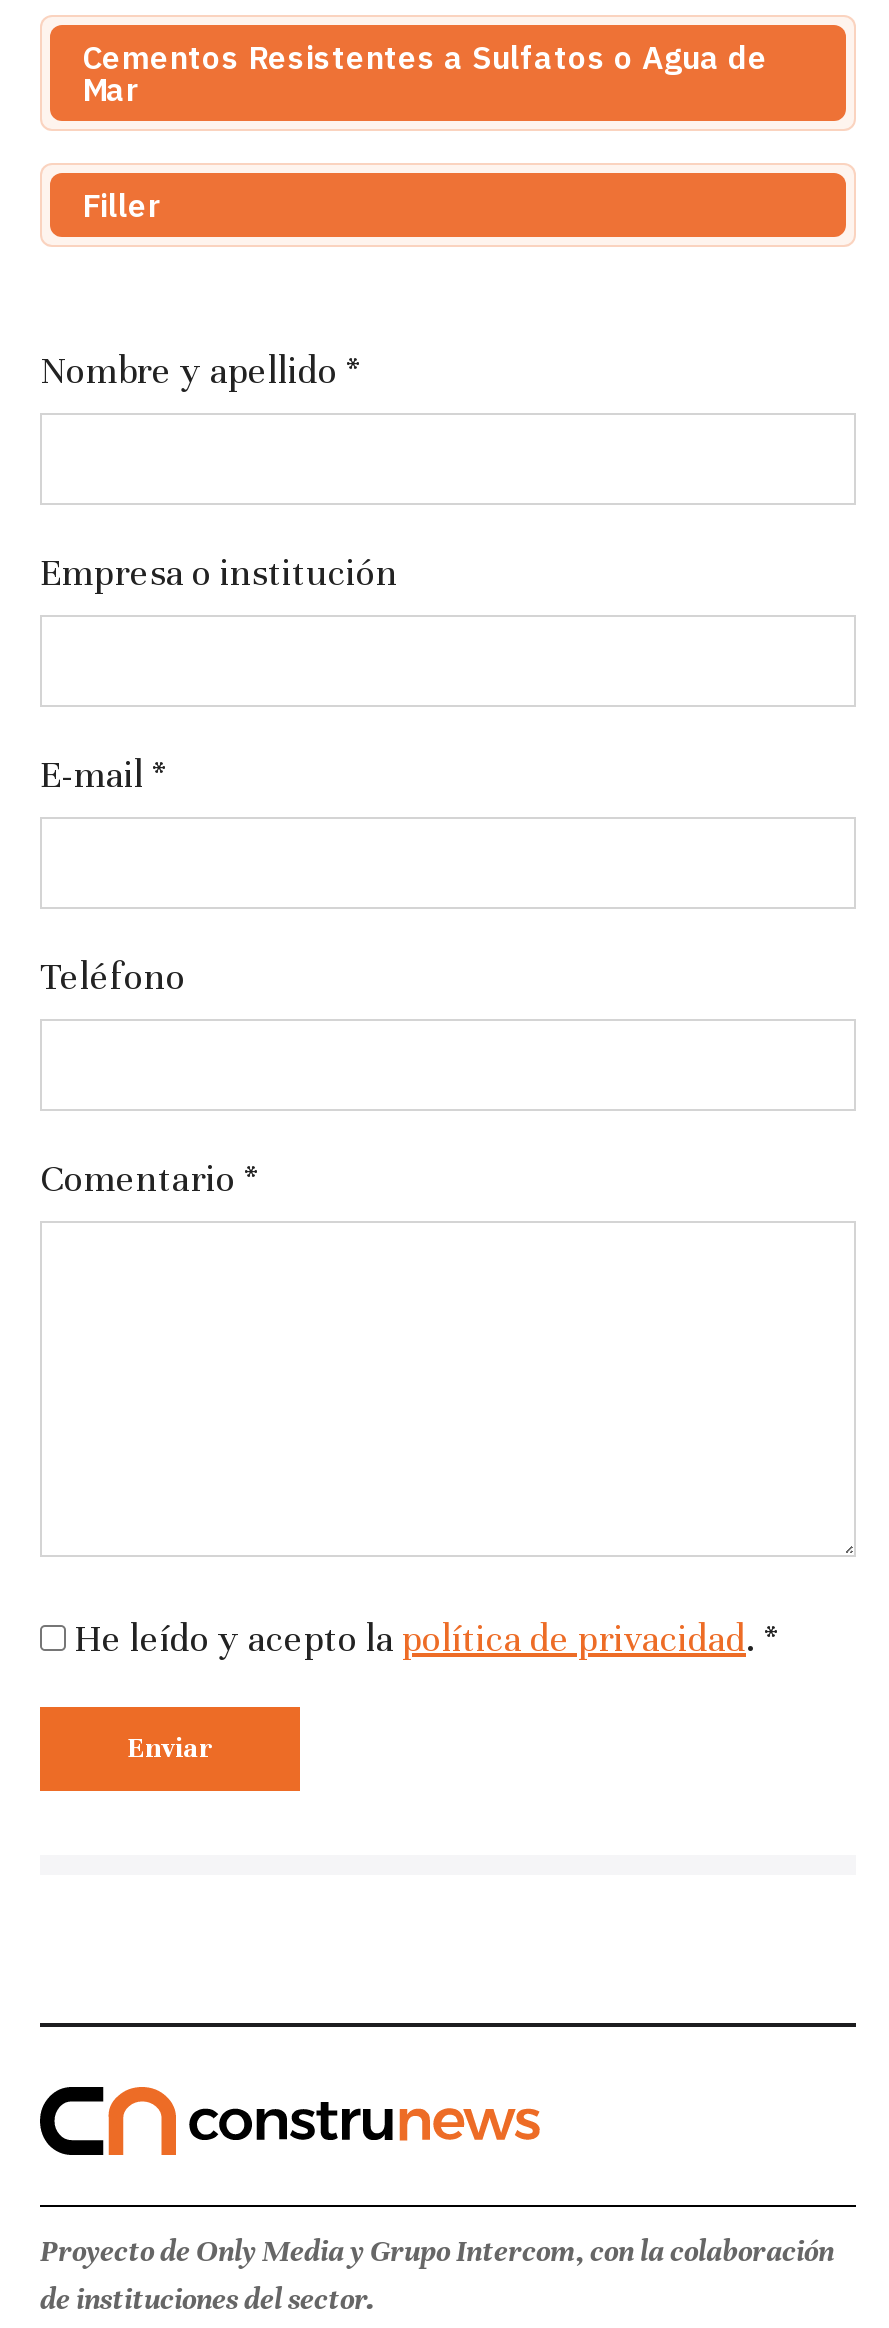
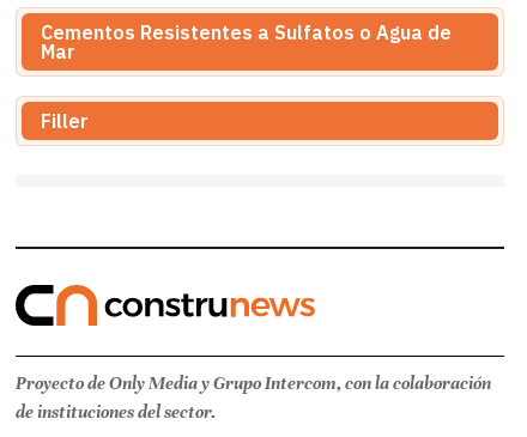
[40,347,362,393] Nombre y apellido * -> none
[40,549,398,595] Empresa o institución -> none
[40,751,168,797] E-mail * -> none
[40,953,186,999] Teléfono -> none
[40,1155,260,1201] Comentario * -> none
[66,1615,780,1765] He leído y acepto la política de privacidad. * | Enviar -> none

